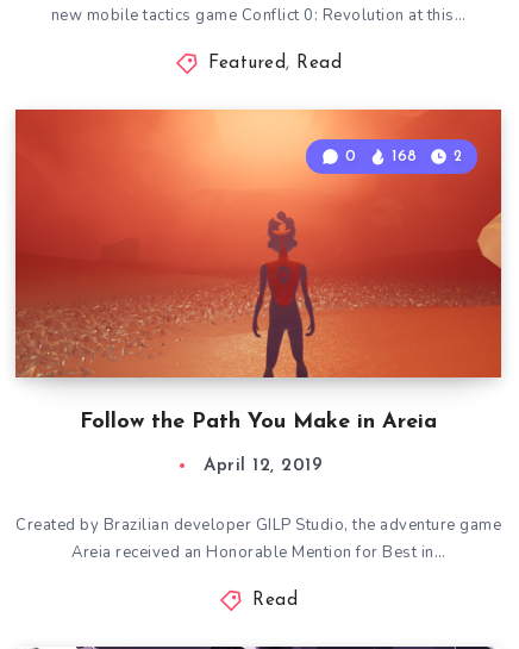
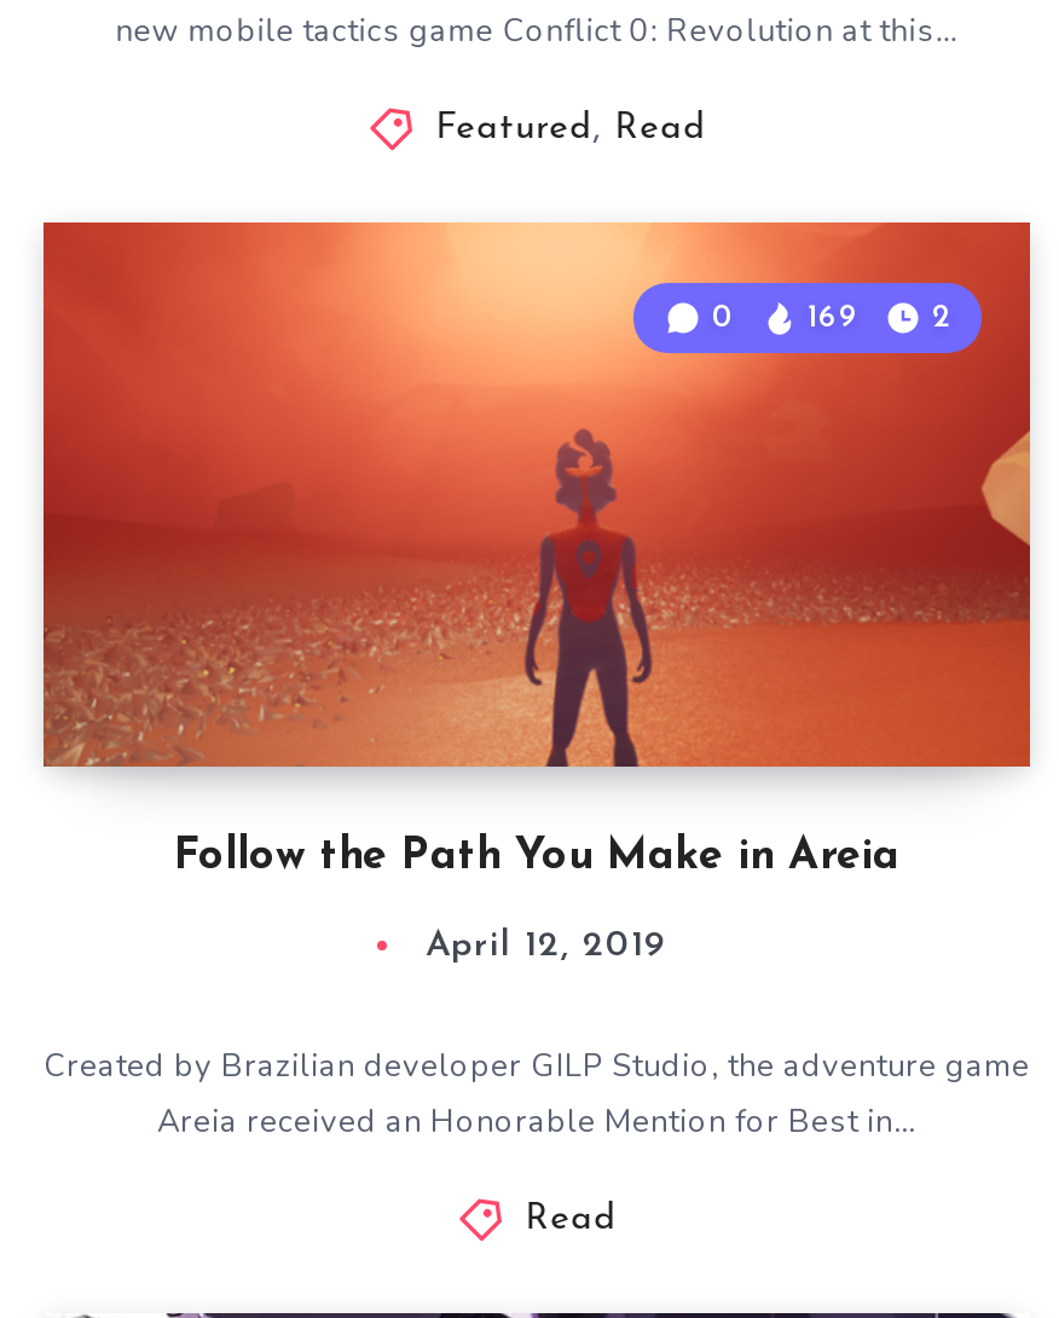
[345,149,462,164] 0 168 2 -> [712,302,950,334] 0 169 2

